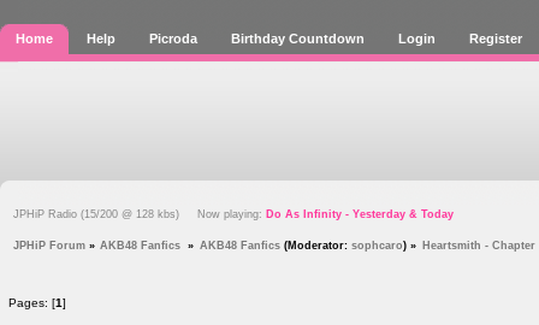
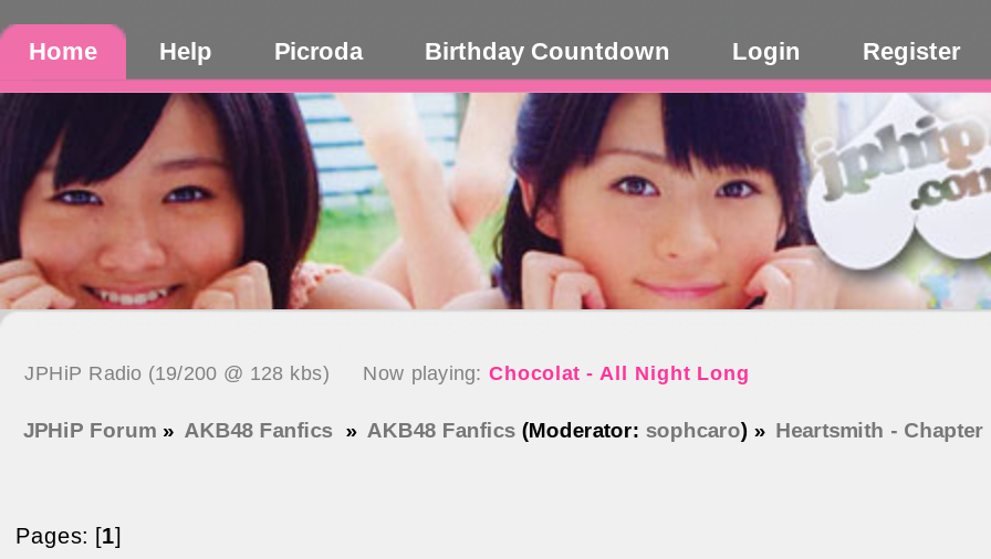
none -> [7,91,984,312] [image]
[13,208,454,220] JPHiP Radio (15/200 @ 128 kbs) Now playing: Do As Infinity - Yesterday & Today -> [24,362,750,384] JPHiP Radio (19/200 @ 128 kbs) Now playing: Chocolat - All Night Long

